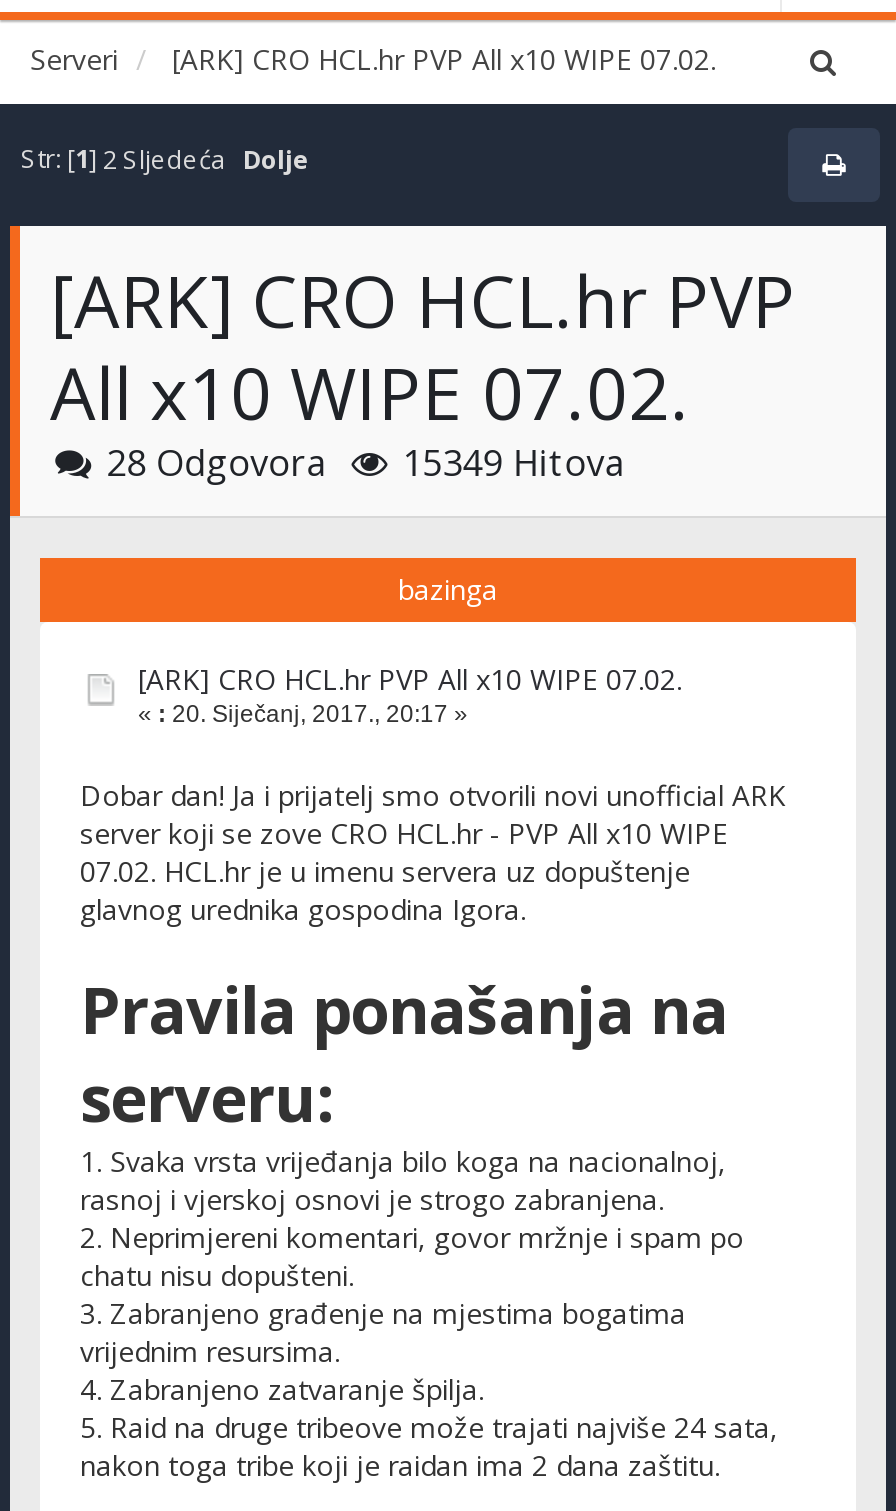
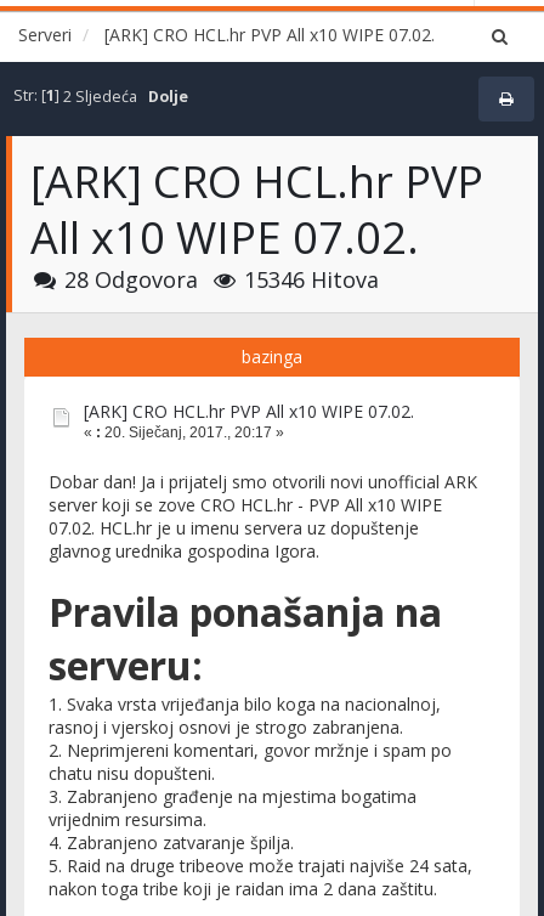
[106,438,625,486] 28 Odgovora 15349 Hitova -> [64,265,379,294] 28 Odgovora 15346 Hitova

